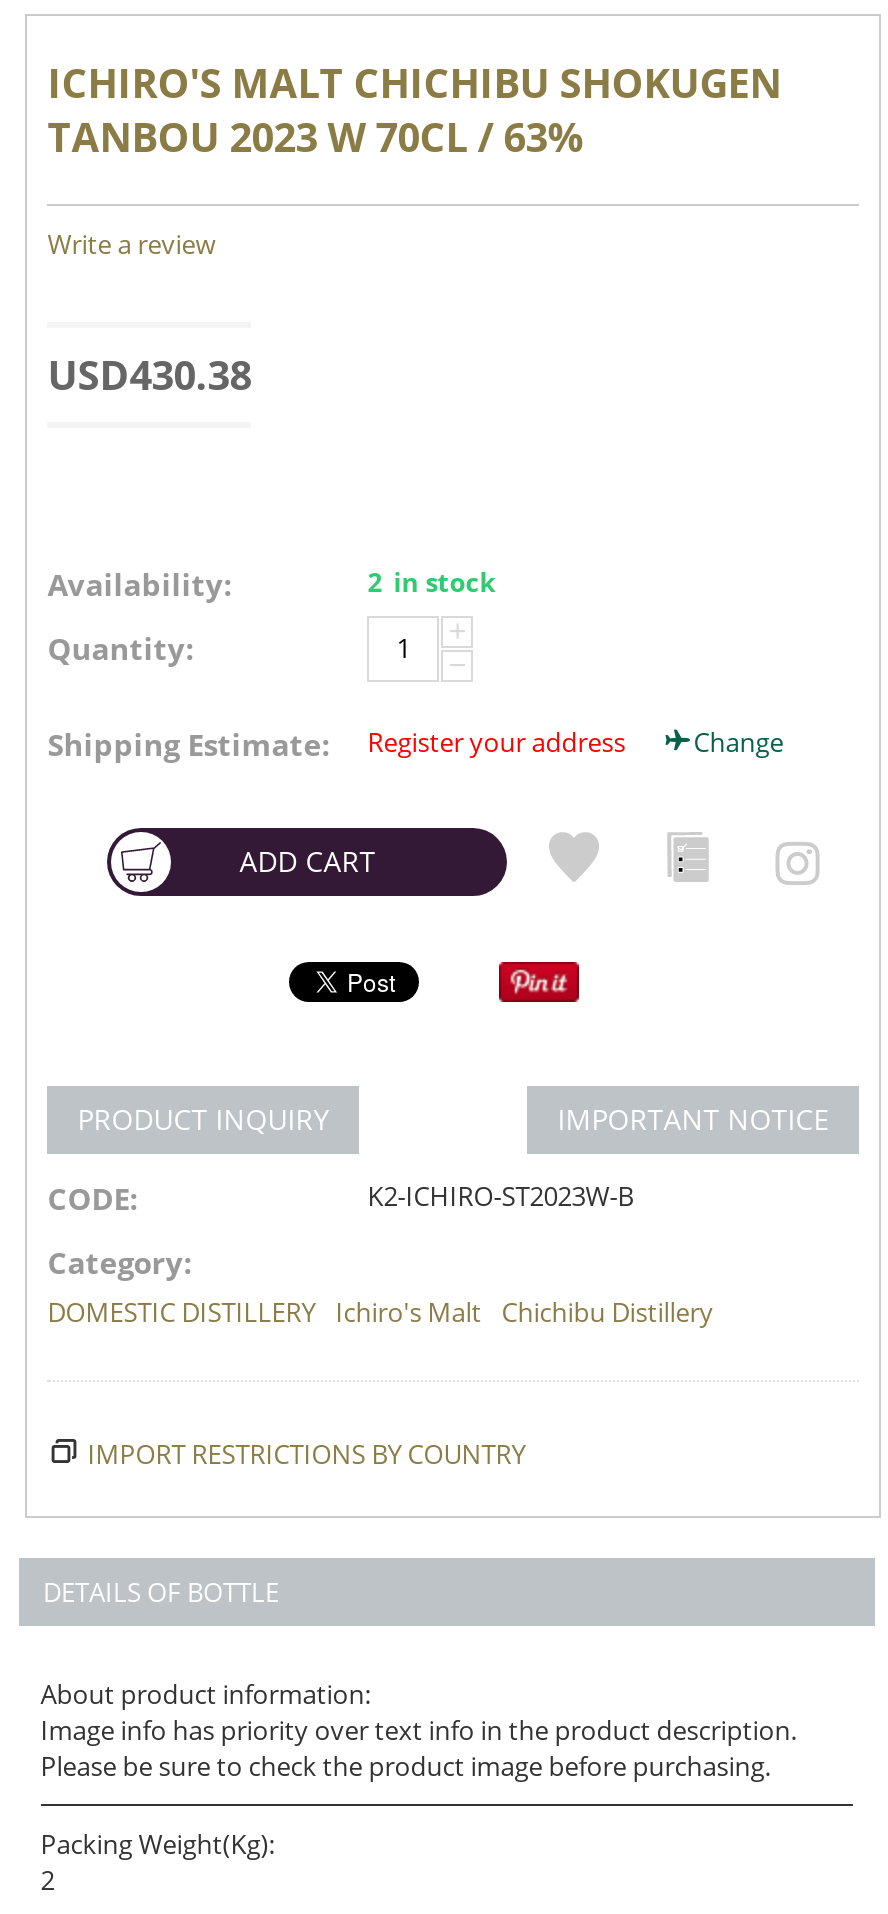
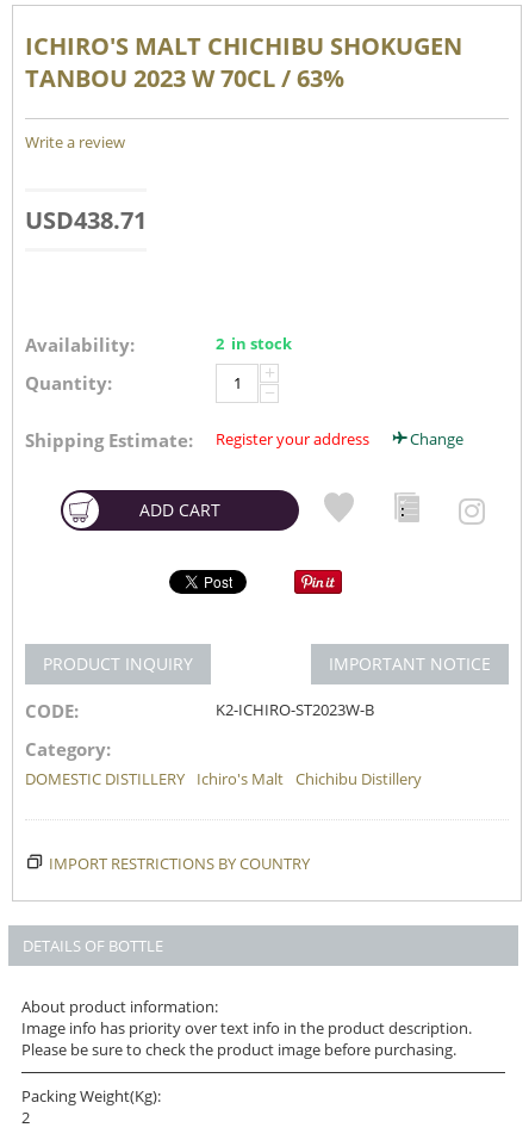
[47,348,251,402] USD430.38 -> [25,204,147,236] USD438.71

